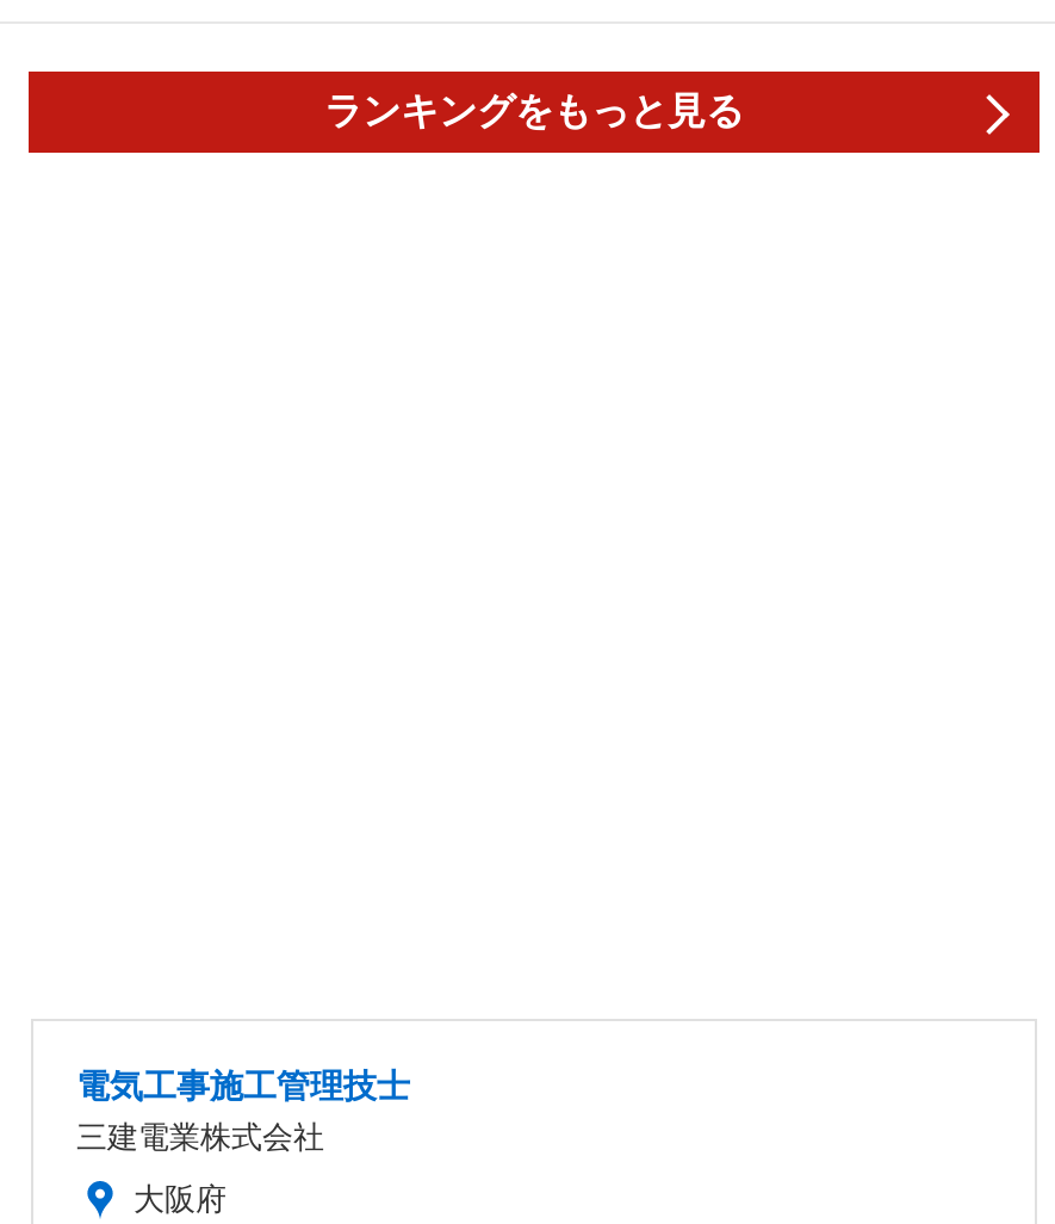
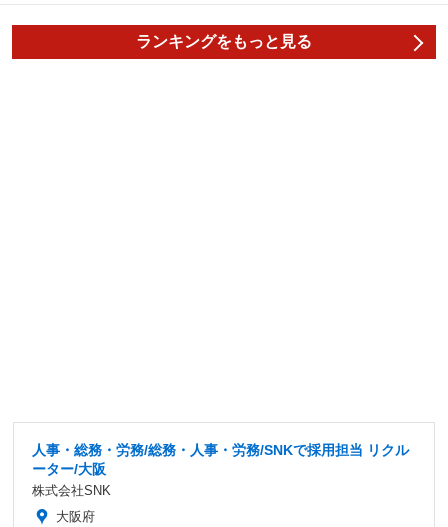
[76,1066,410,1154] 電気工事施工管理技士 | 三建電業株式会社 -> [32,442,409,498] 人事・総務・労務/総務・人事・労務/SNKで採用担当 リクル | ーター/大阪 | 株式会社SNK

